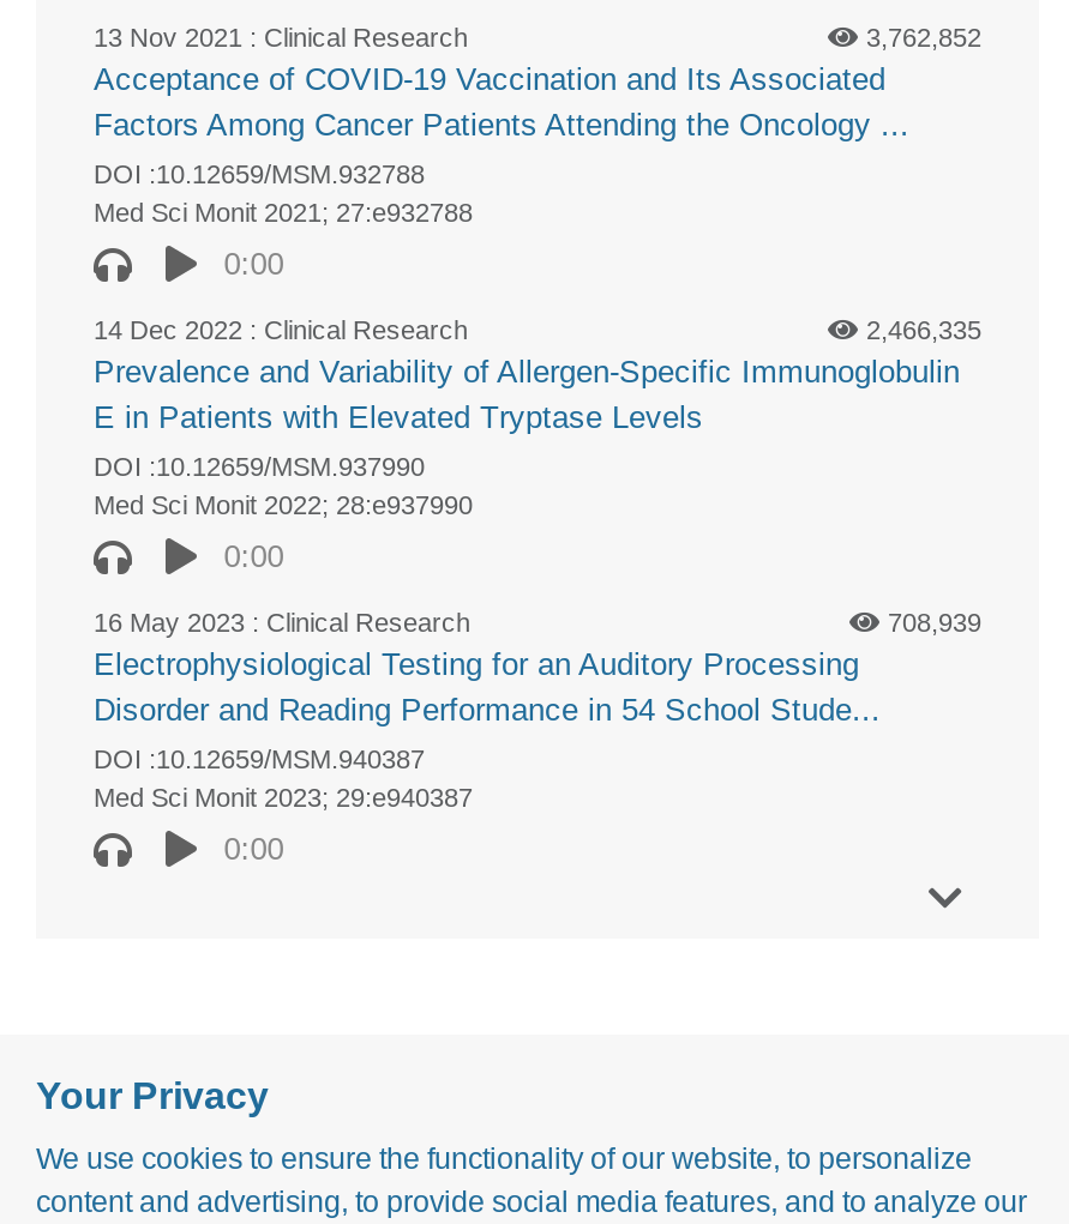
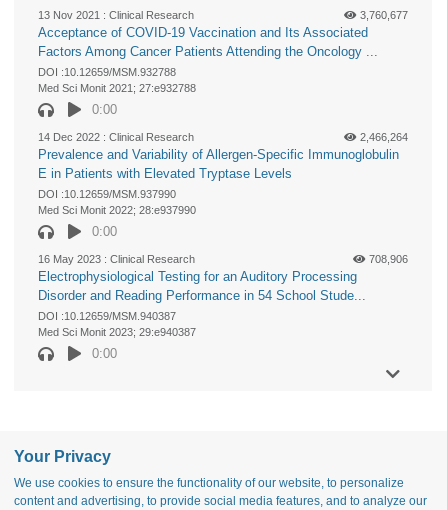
[859,23,981,52] 3,762,852 -> [357,9,408,21] 3,760,677
[859,316,981,345] 2,466,335 -> [357,131,408,143] 2,466,264
[881,608,981,637] 708,939 -> [366,253,408,265] 708,906

